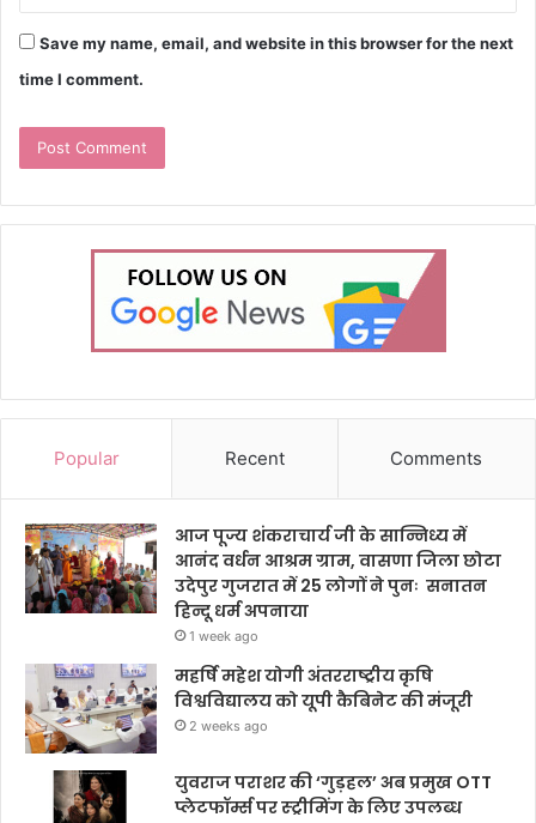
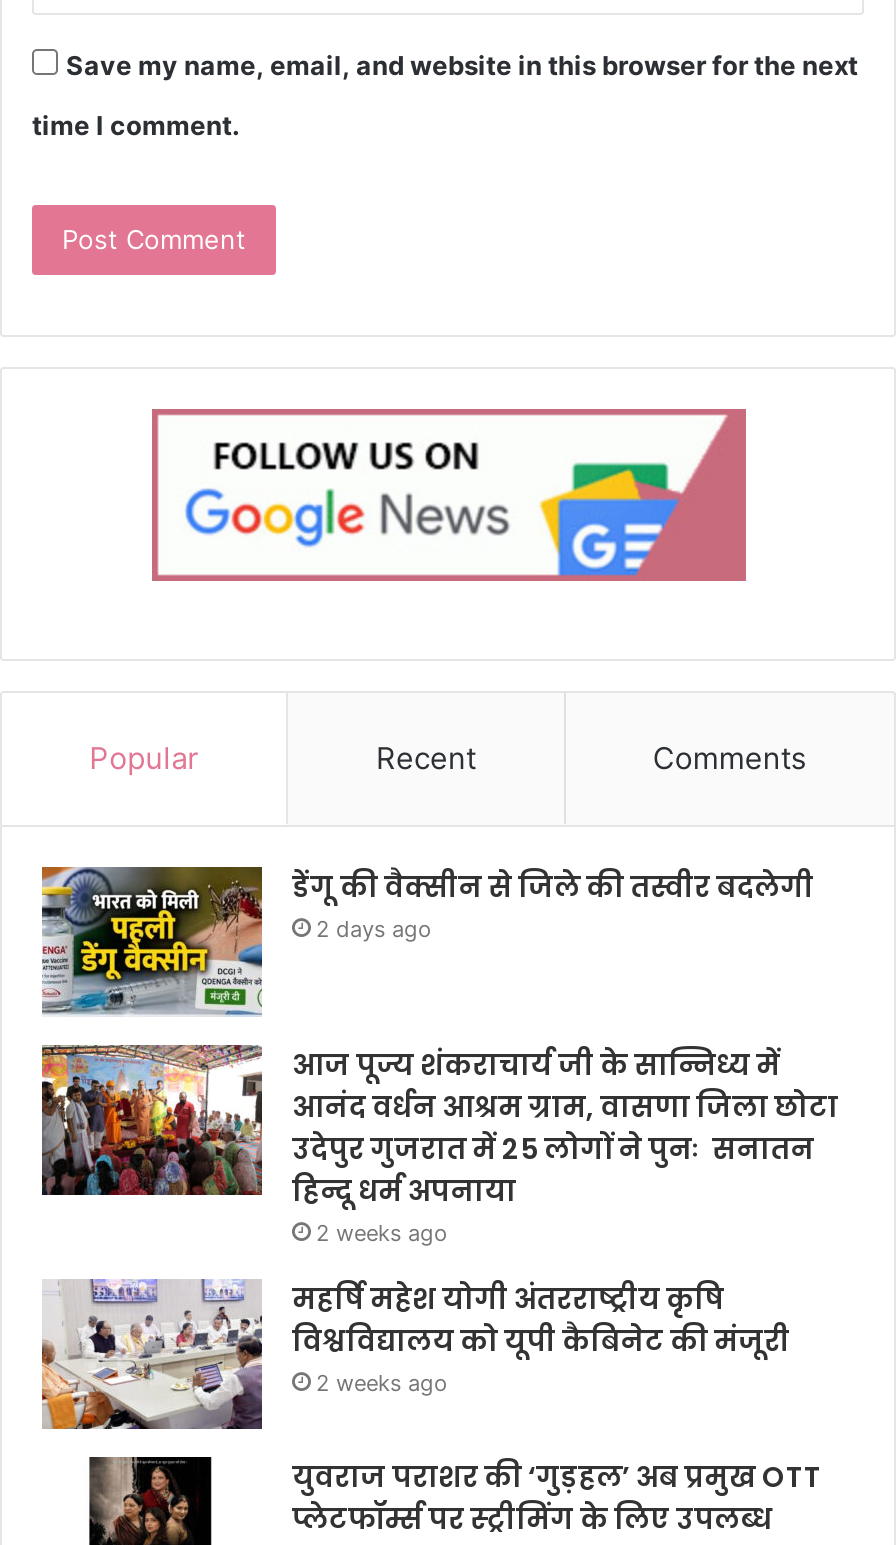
none -> [42,865,814,1017] [image] | डेंगू की वैक्सीन से जिले की तस्वीर बदलेगी | 2 days ago
[189,628,258,645] 1 week ago -> [316,1219,448,1247] 2 weeks ago

